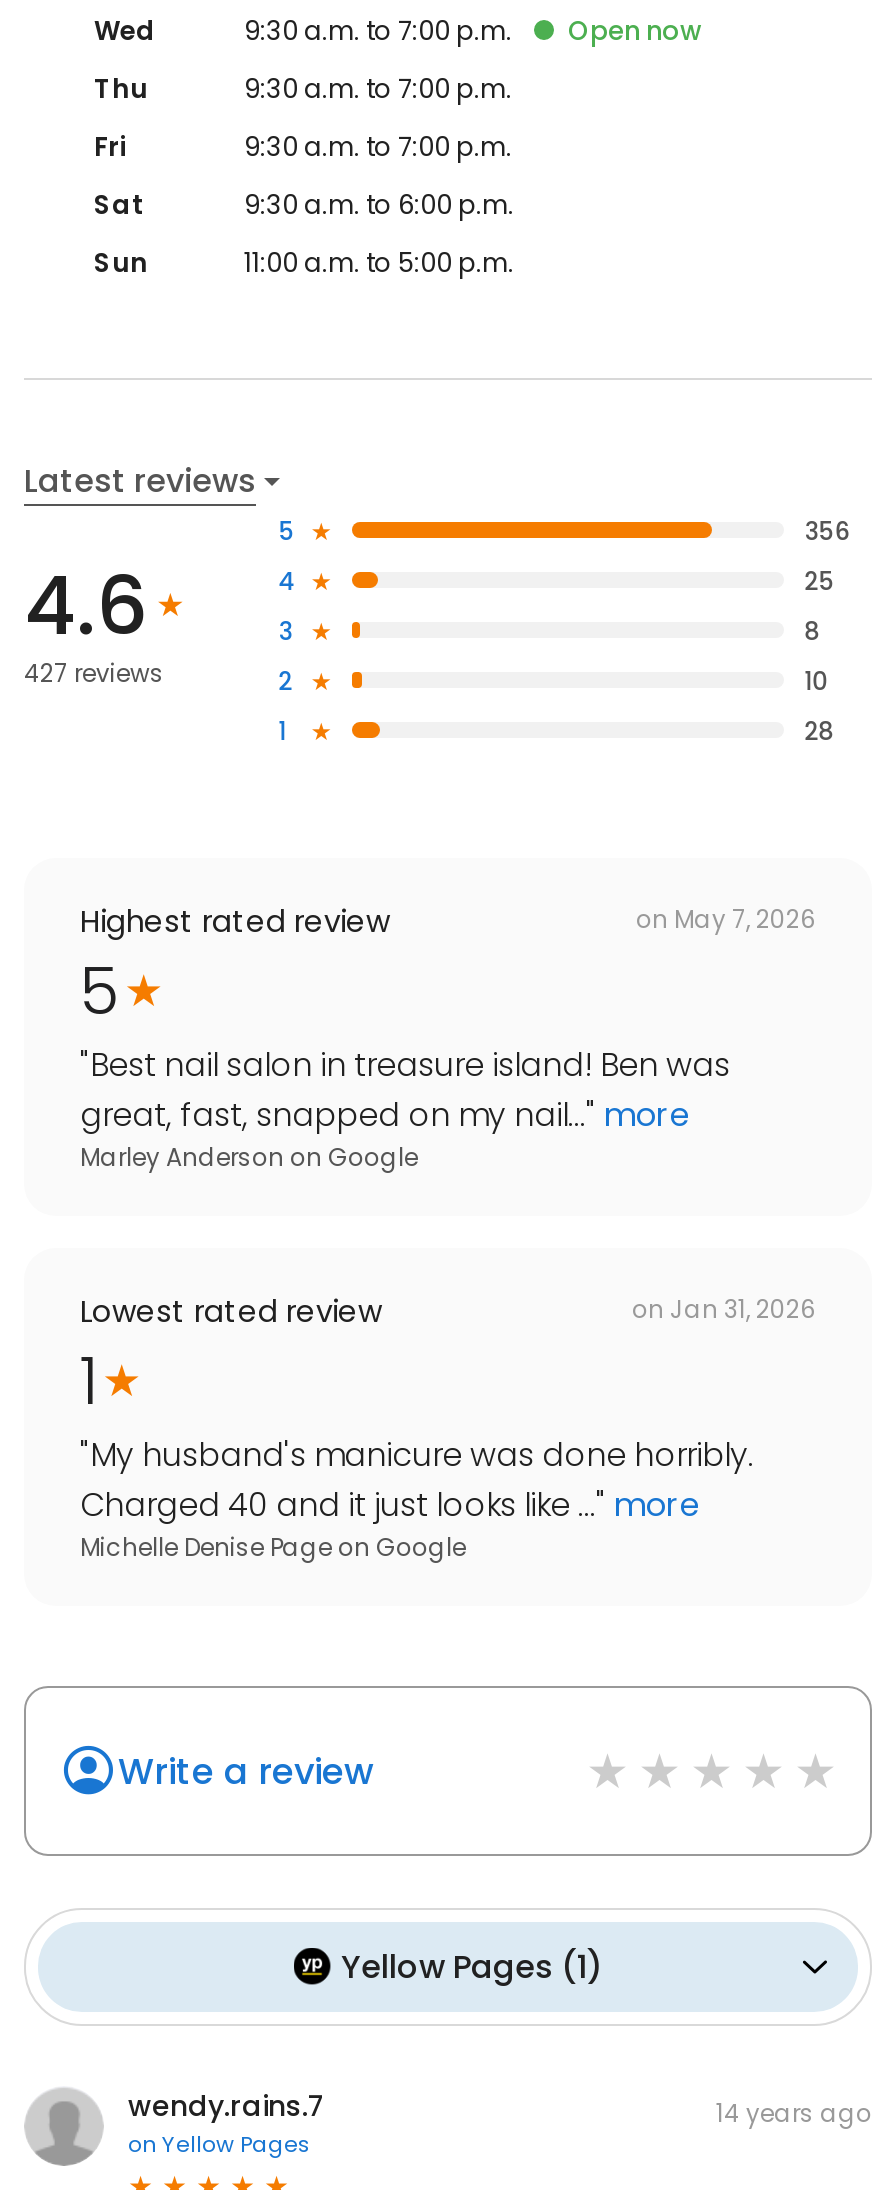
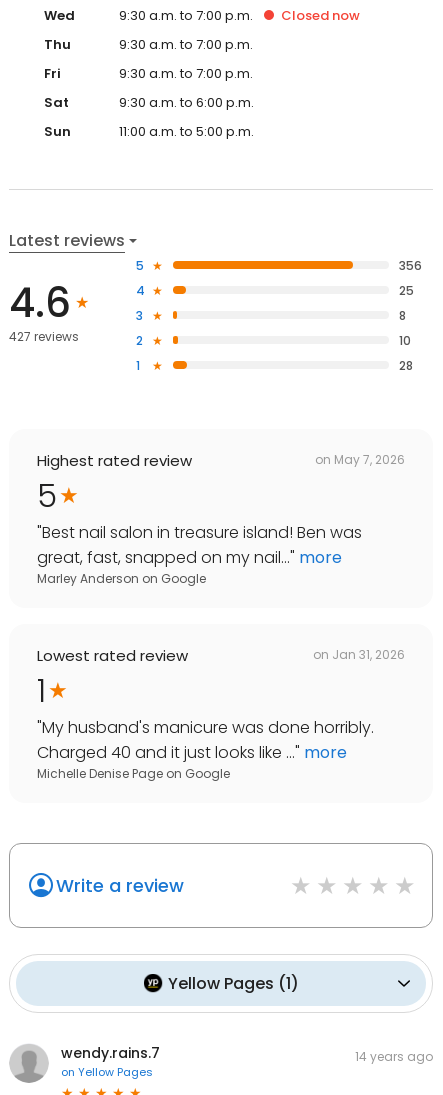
[568,12,702,50] Open now -> [281,6,360,25] Closed now

